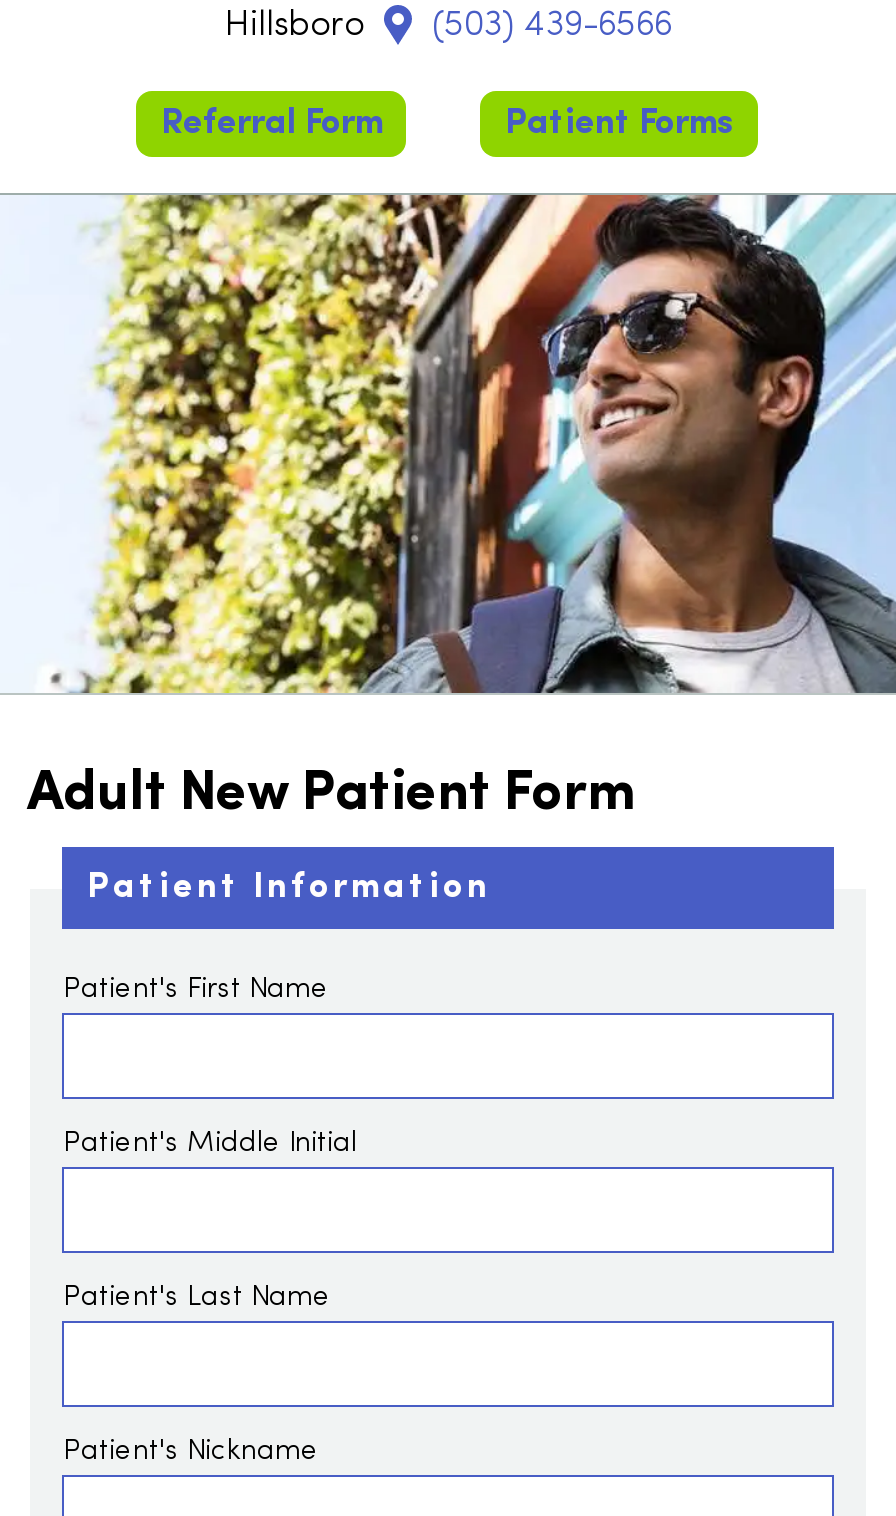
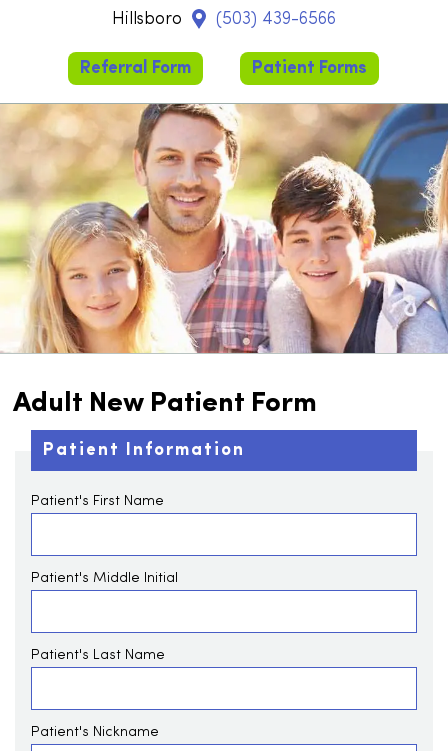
[6,193,890,695] [image] -> [3,103,445,354] [image]

